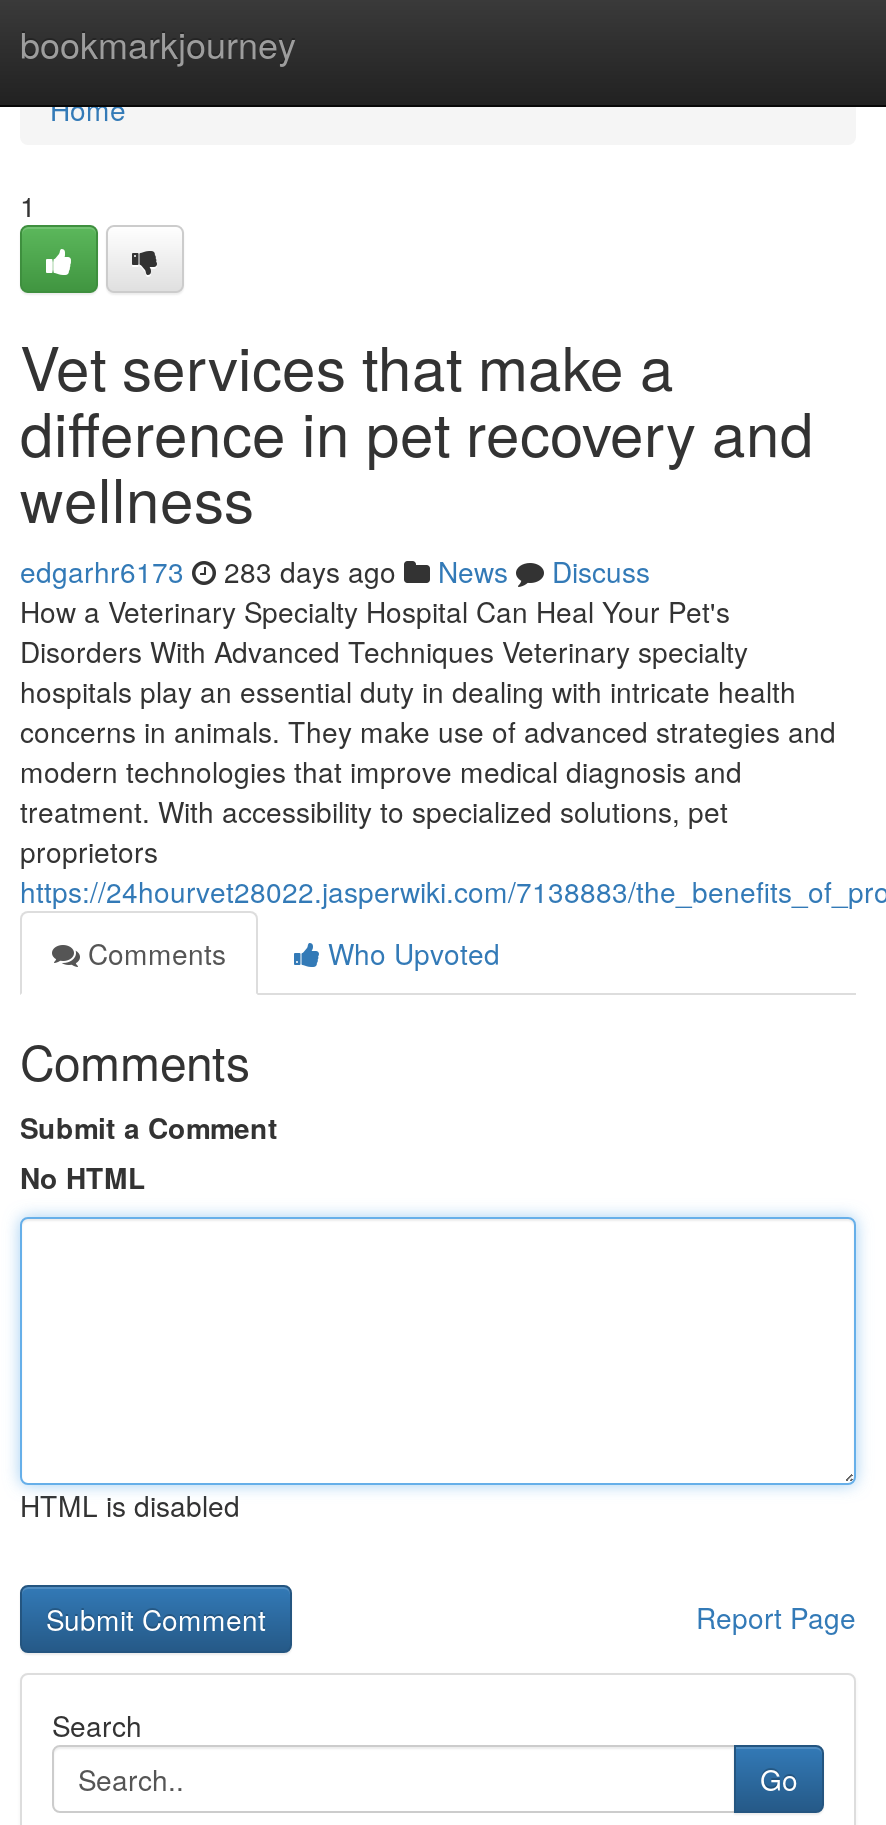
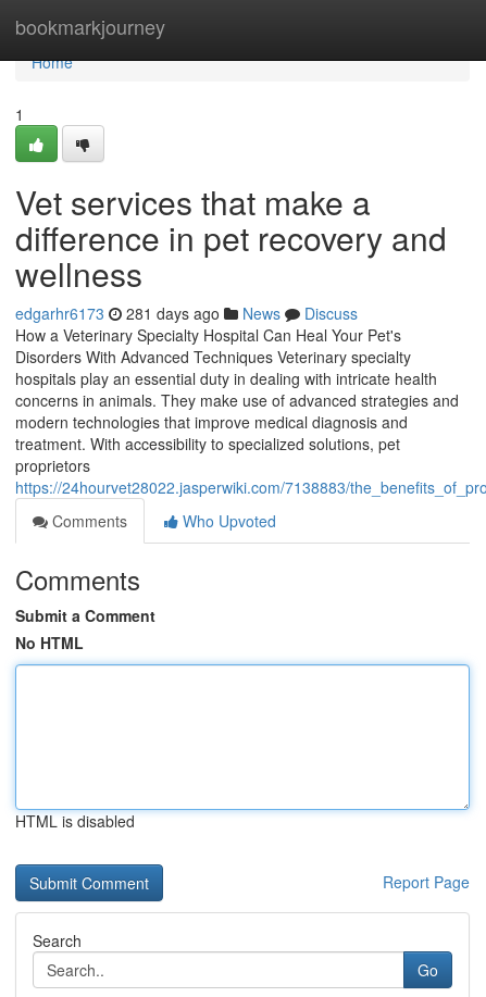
[20,551,650,591] edgarhr6173 283 days ago News Discuss -> [15,302,358,324] edgarhr6173 281 days ago News Discuss

